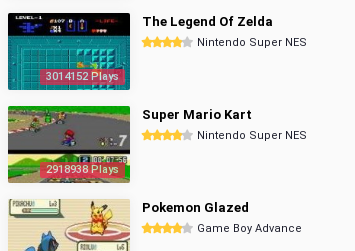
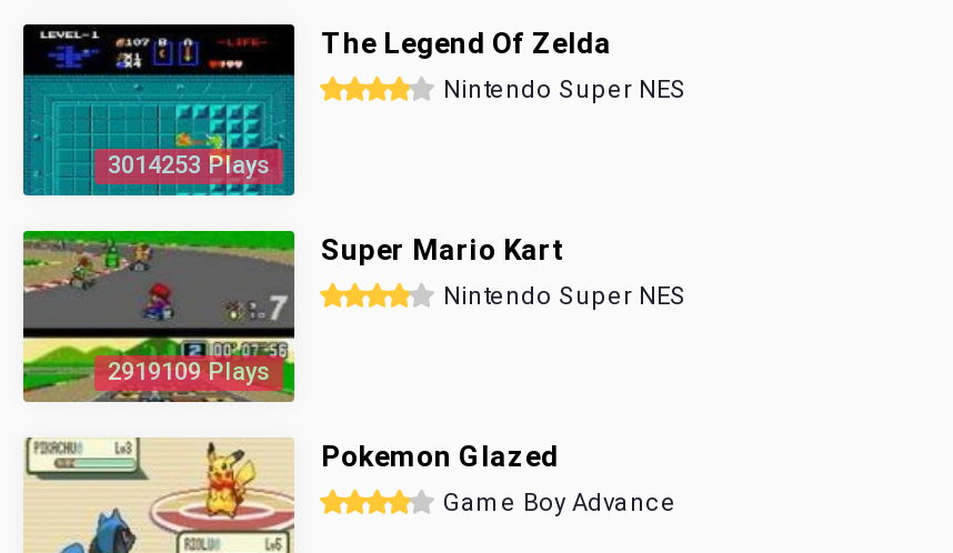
[46,70,119,83] 3014152 Plays -> [108,151,270,180] 3014253 Plays
[46,163,119,176] 2918938 Plays -> [108,358,270,386] 2919109 Plays

